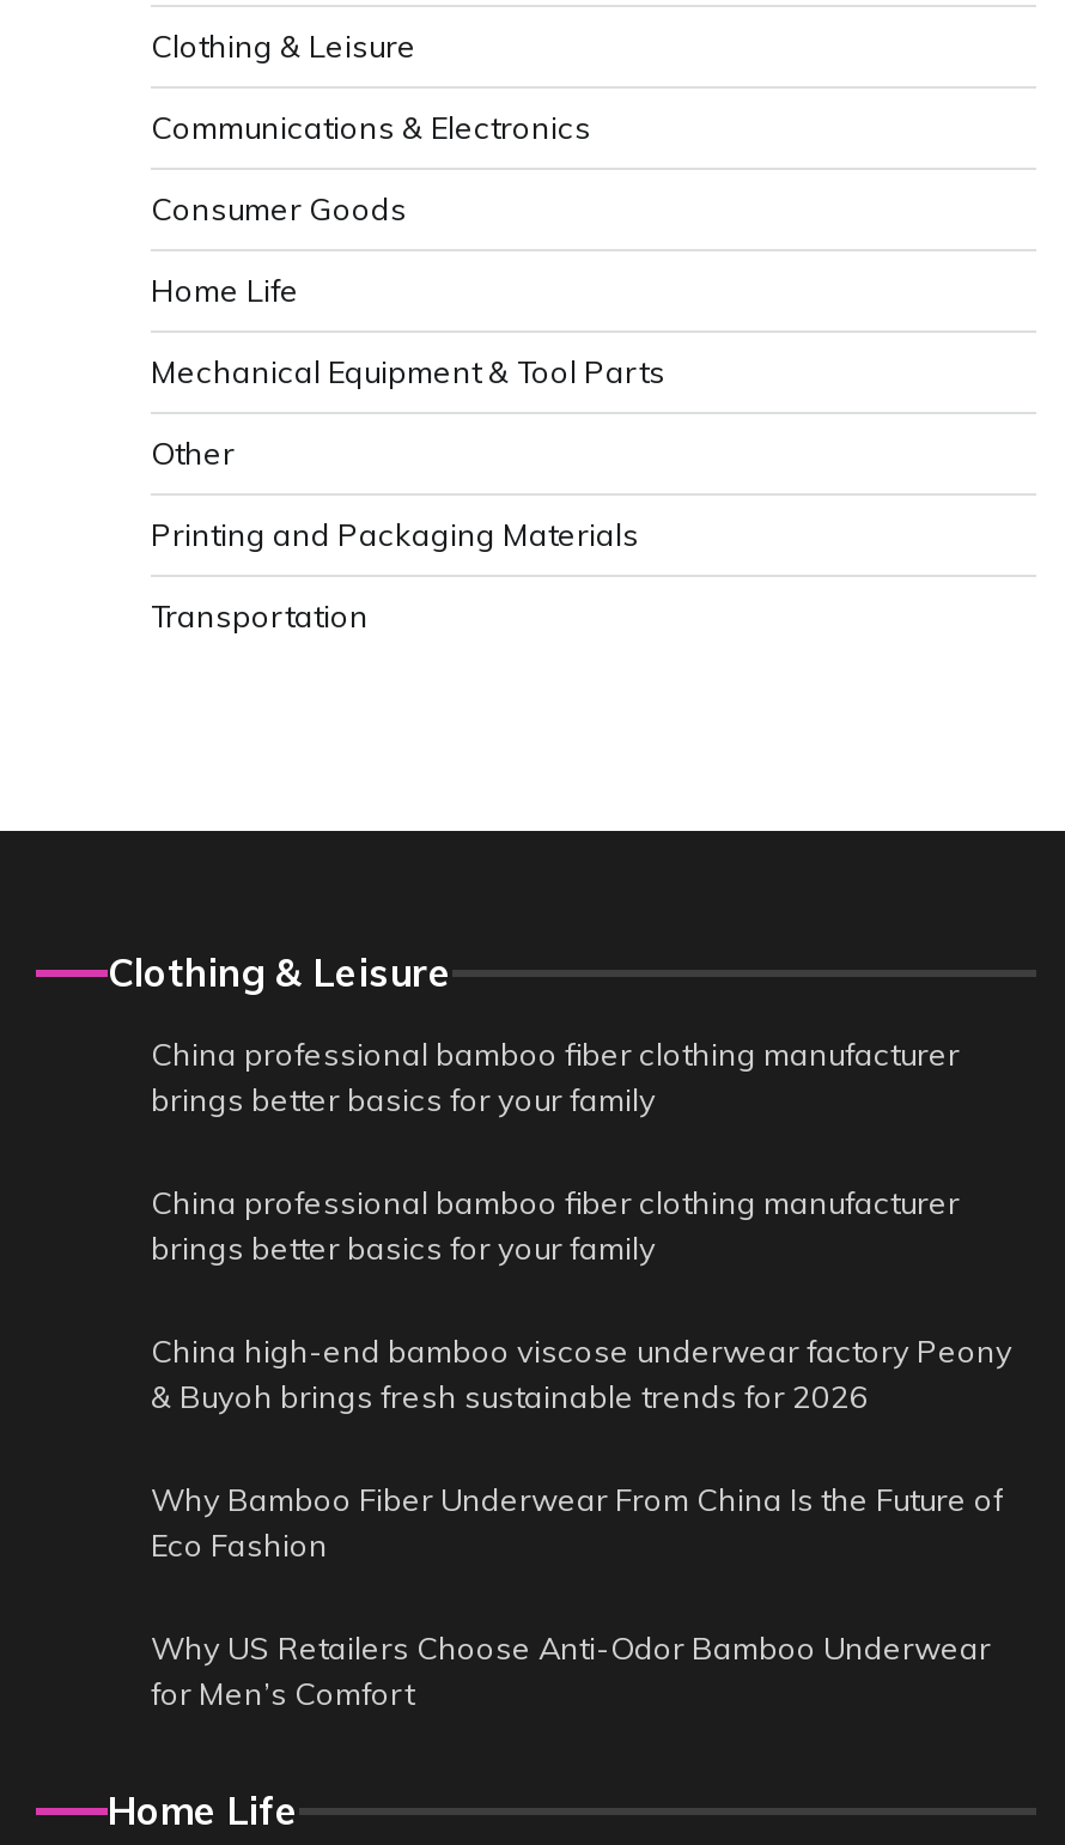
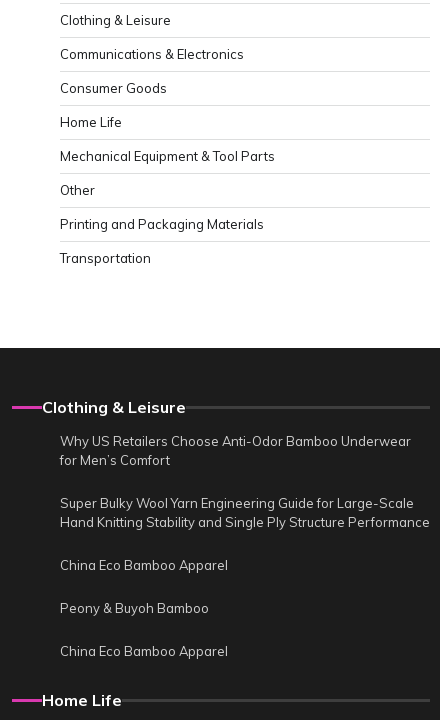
[151,1035,1012,1564] China professional bamboo fiber clothing manufacturer | brings better basics for your family | China professional bamboo fiber clothing manufacturer | brings better basics for your family | China high-end bamboo viscose underwear factory Peony | & Buyoh brings fresh sustainable trends for 2026 | Why Bamboo Fiber Underwear From China Is the Future of | Eco Fashion -> none
moved [151,1629,991,1713] -> [60,433,411,468]: Why US Retailers Choose Anti-Odor Bamboo Underwear | for Men’s Comfort
none -> [60,495,430,659] Super Bulky Wool Yarn Engineering Guide for Large-Scale | Hand Knitting Stability and Single Ply Structure Performance | China Eco Bamboo Apparel | Peony & Buyoh Bamboo | China Eco Bamboo Apparel

